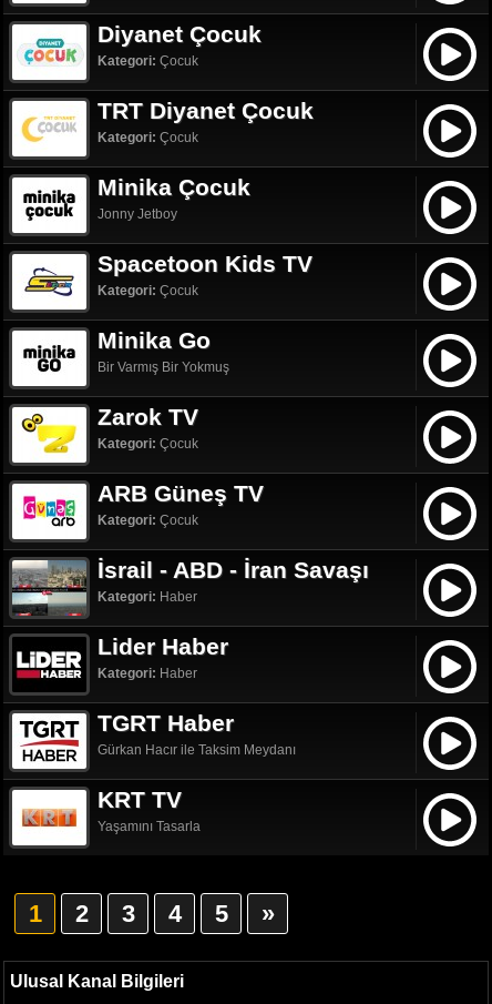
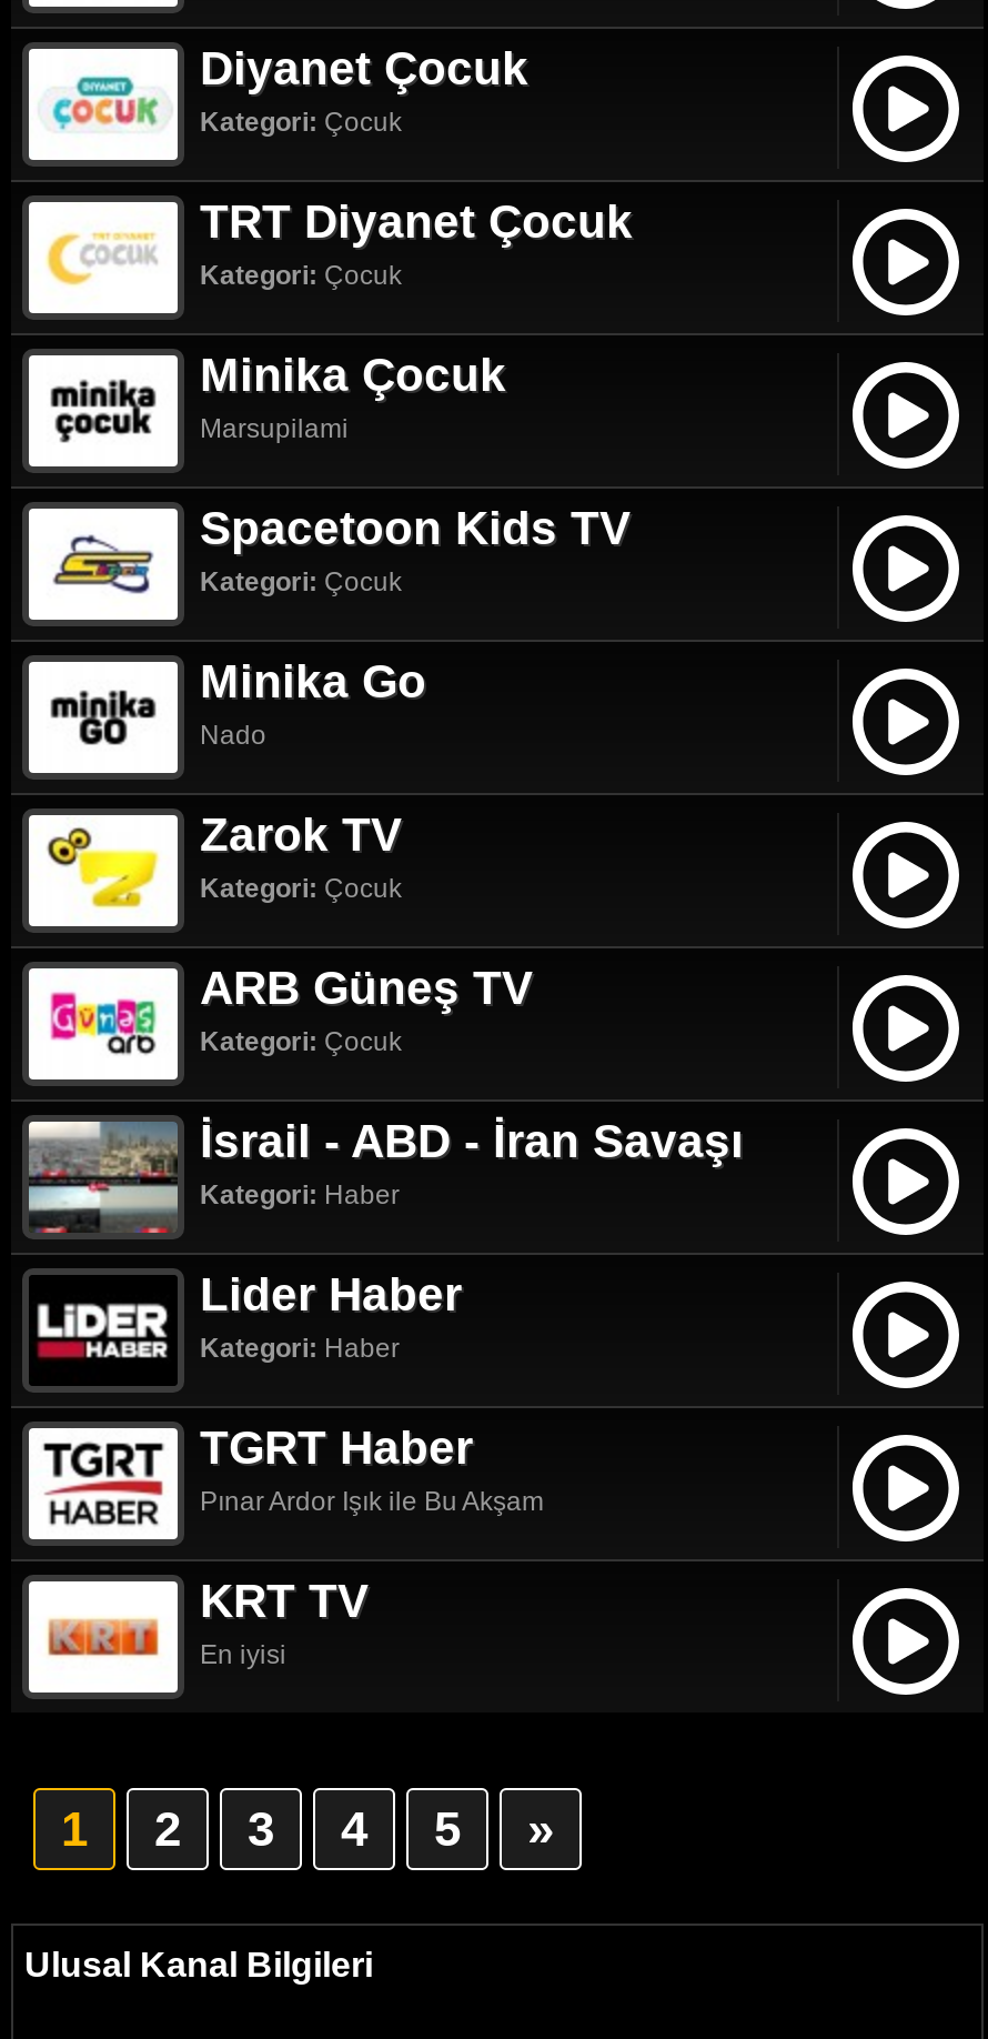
[98,206,177,222] Jonny Jetboy -> [200,413,349,444] Marsupilami
[98,359,229,375] Bir Varmış Bir Yokmuş -> [200,720,266,751] Nado
[98,742,296,758] Gürkan Hacır ile Taksim Meydanı -> [200,1486,544,1517] Pınar Ardor Işık ile Bu Akşam
[98,819,201,834] Yaşamını Tasarla -> [200,1639,286,1670] En iyisi

